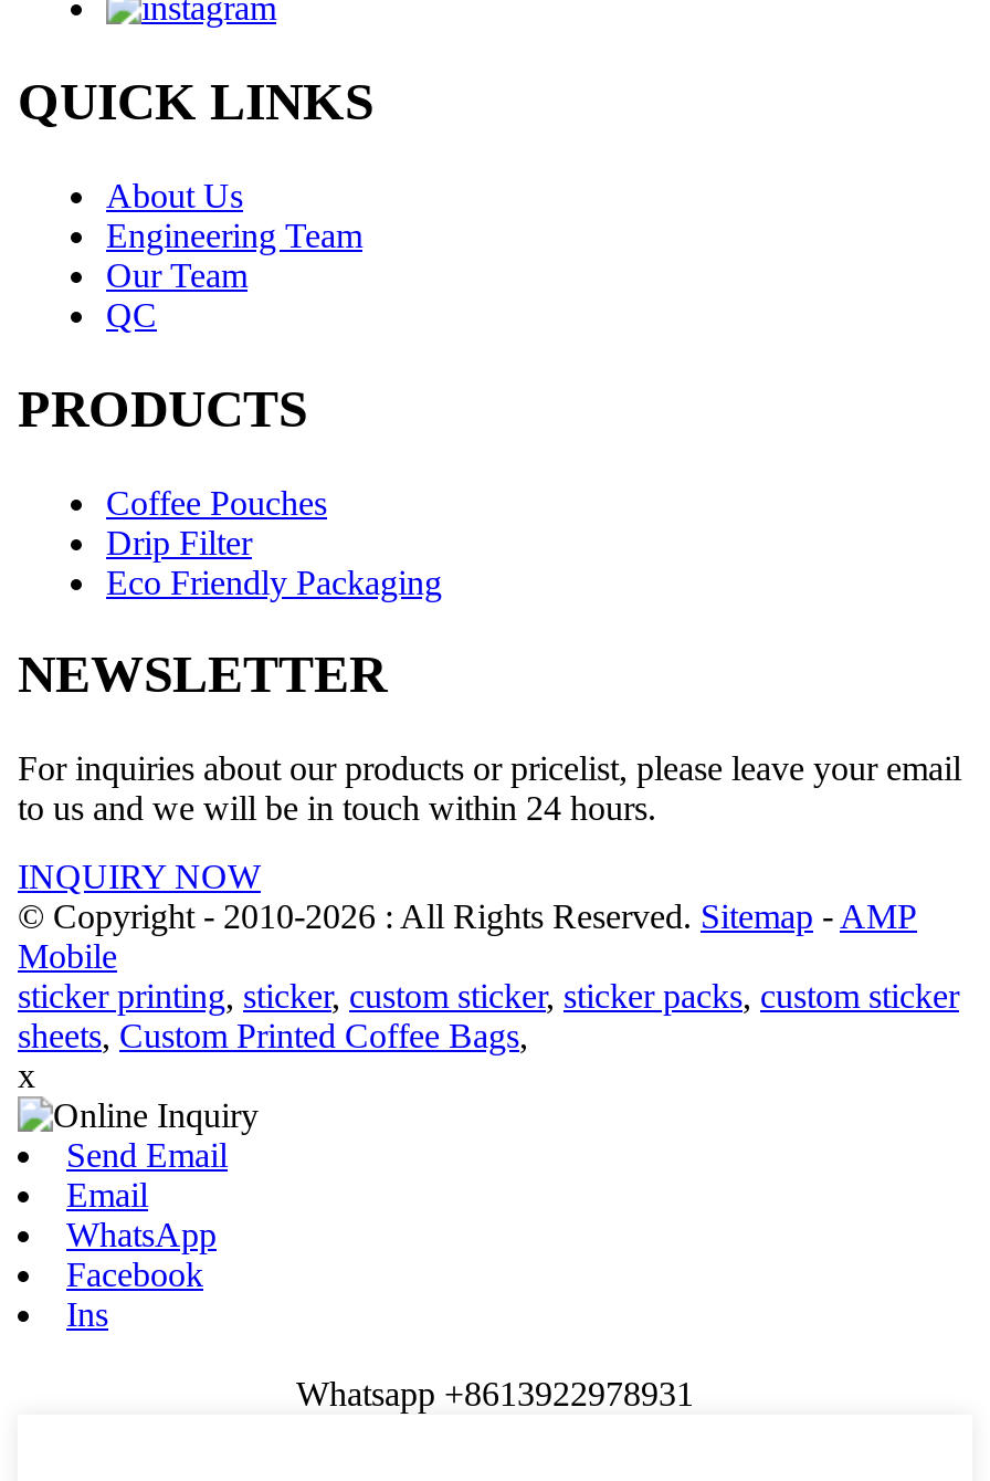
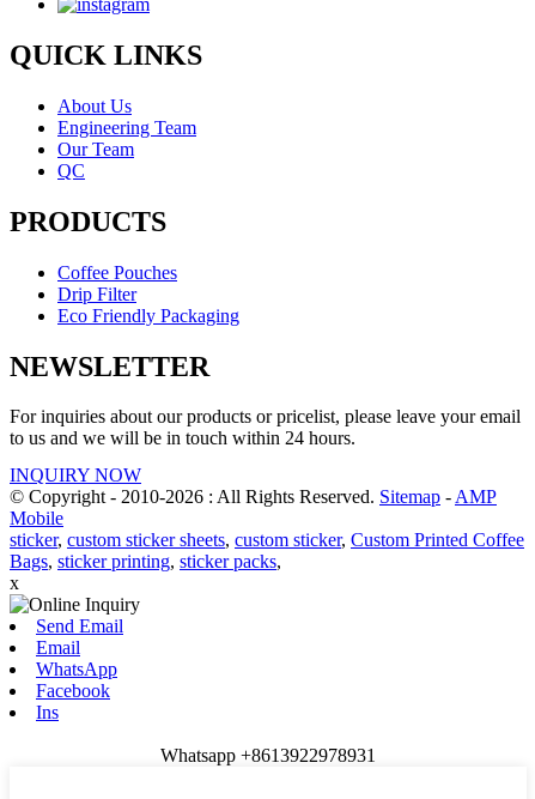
[18,978,959,1055] sticker printing, sticker, custom sticker, sticker packs, custom sticker | sheets, Custom Printed Coffee Bags, -> [10,530,524,572] sticker, custom sticker sheets, custom sticker, Custom Printed Coffee | Bags, sticker printing, sticker packs,

